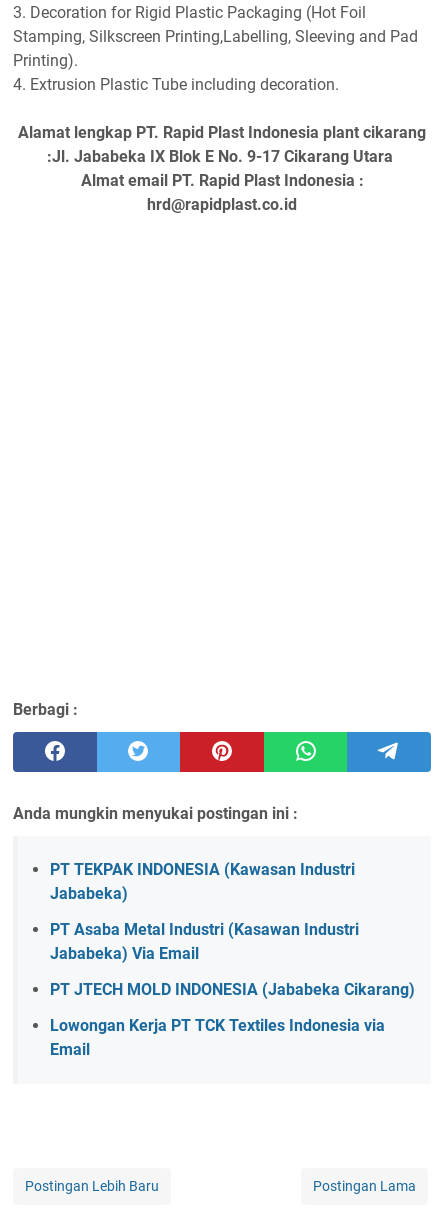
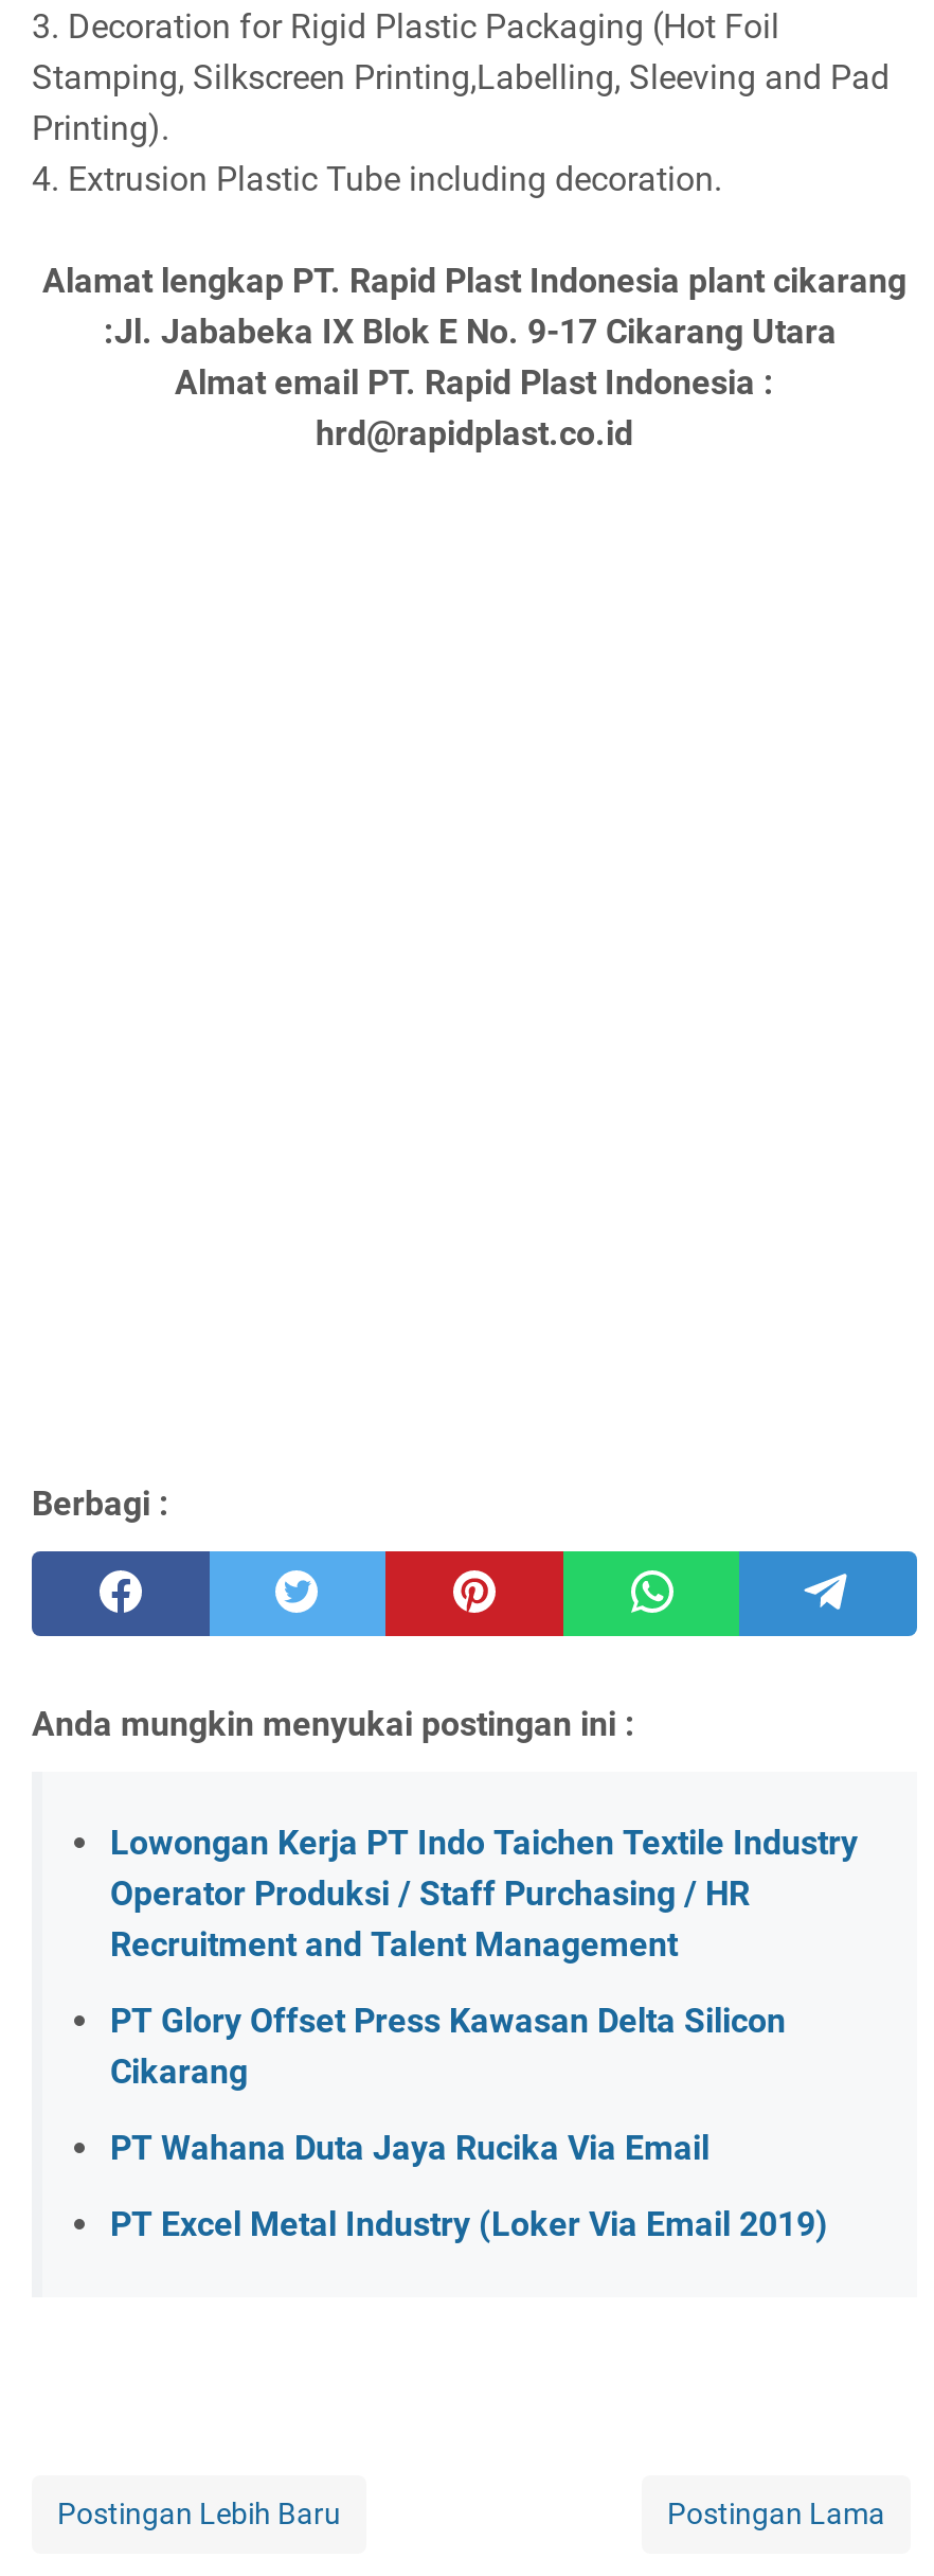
[50,860,355,903] PT TEKPAK INDONESIA (Kawasan Industri | Jababeka) -> [110,1822,858,1964] Lowongan Kerja PT Indo Taichen Textile Industry | Operator Produksi / Staff Purchasing / HR | Recruitment and Talent Management
[50,920,359,963] PT Asaba Metal Industri (Kasawan Industri | Jababeka) Via Email -> [110,2000,786,2091] PT Glory Offset Press Kawasan Delta Silicon | Cikarang
[50,980,415,999] PT JTECH MOLD INDONESIA (Jababeka Cikarang) -> [110,2127,710,2168] PT Wahana Duta Jaya Rucika Via Email
[50,1016,385,1059] Lowongan Kerja PT TCK Textiles Indonesia via | Email -> [110,2204,828,2244] PT Excel Metal Industry (Loker Via Email 2019)

